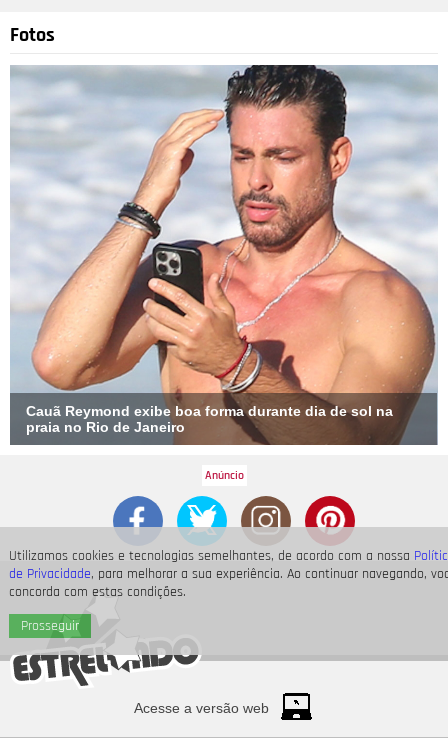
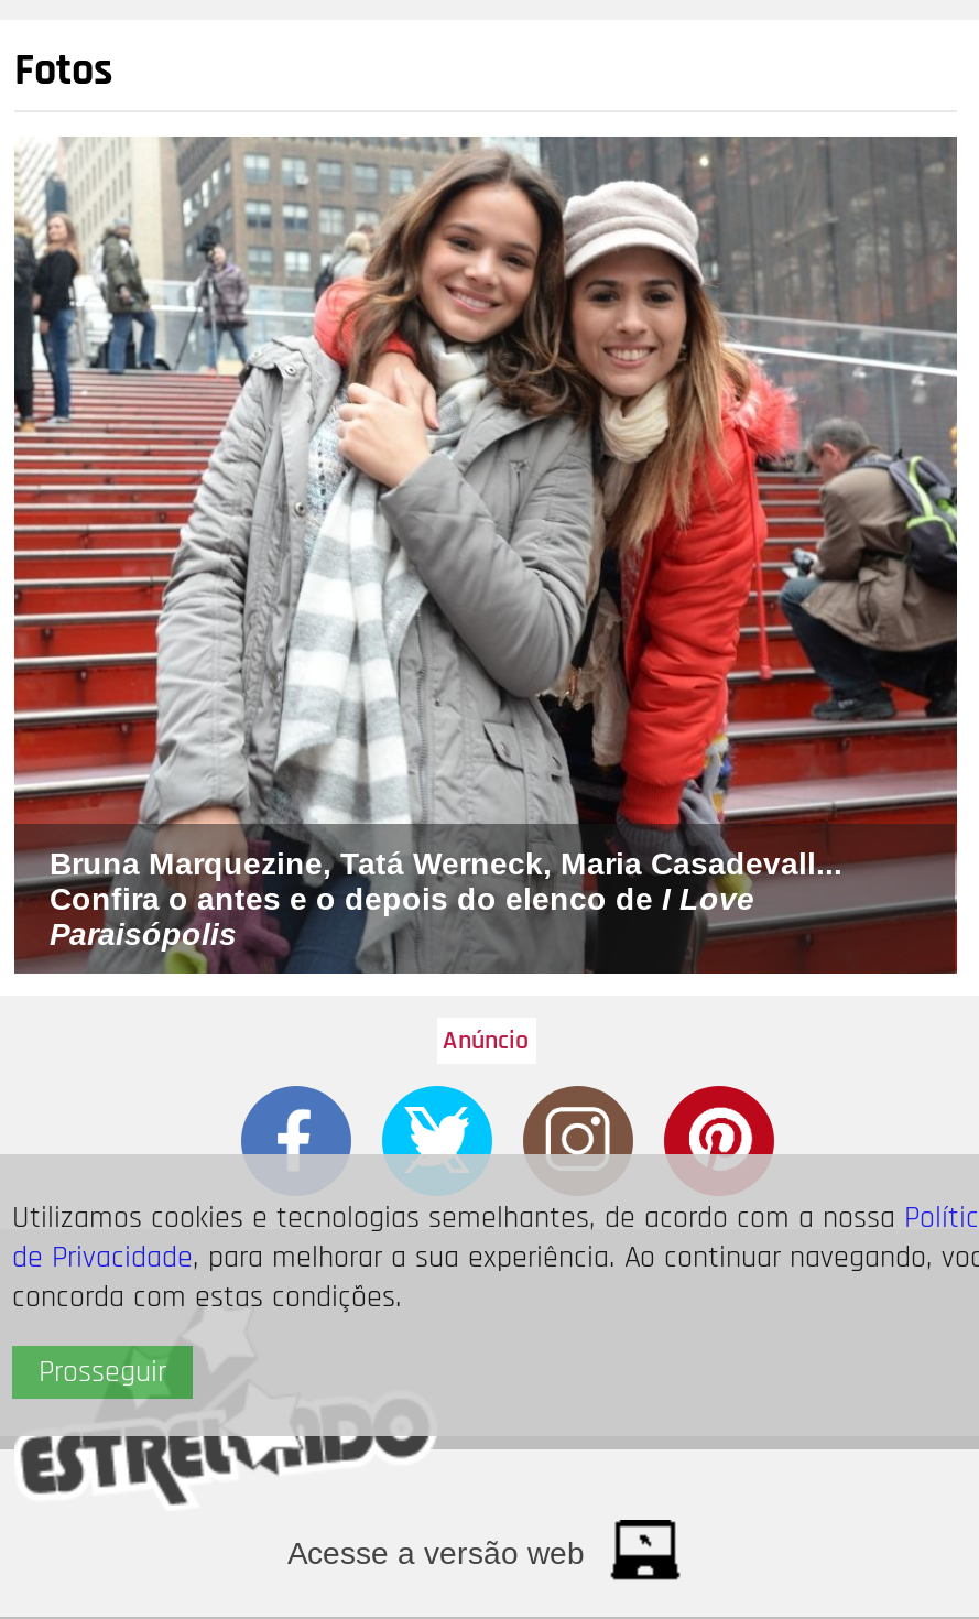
[9,64,438,446] [image] | Cauã Reymond exibe boa forma durante dia de sol na | praia no Rio de Janeiro -> [12,137,959,976] [image] | Bruna Marquezine, Tatá Werneck, Maria Casadevall... | Confira o antes e o depois do elenco de I Love | Paraisópolis

